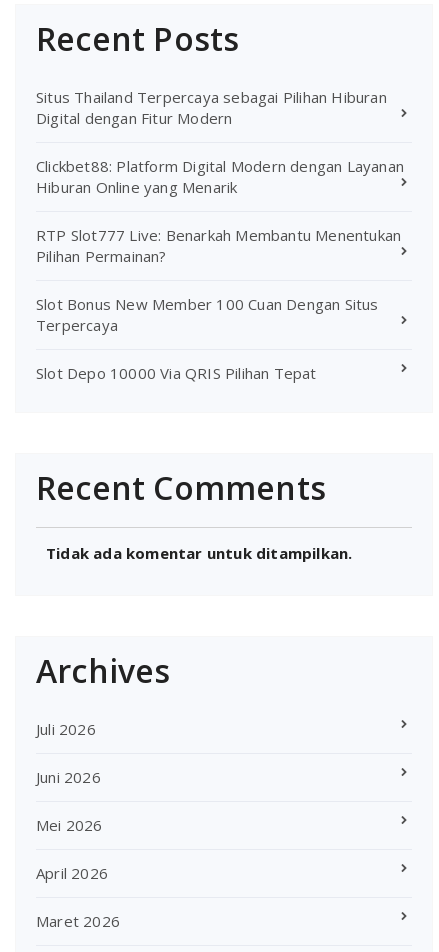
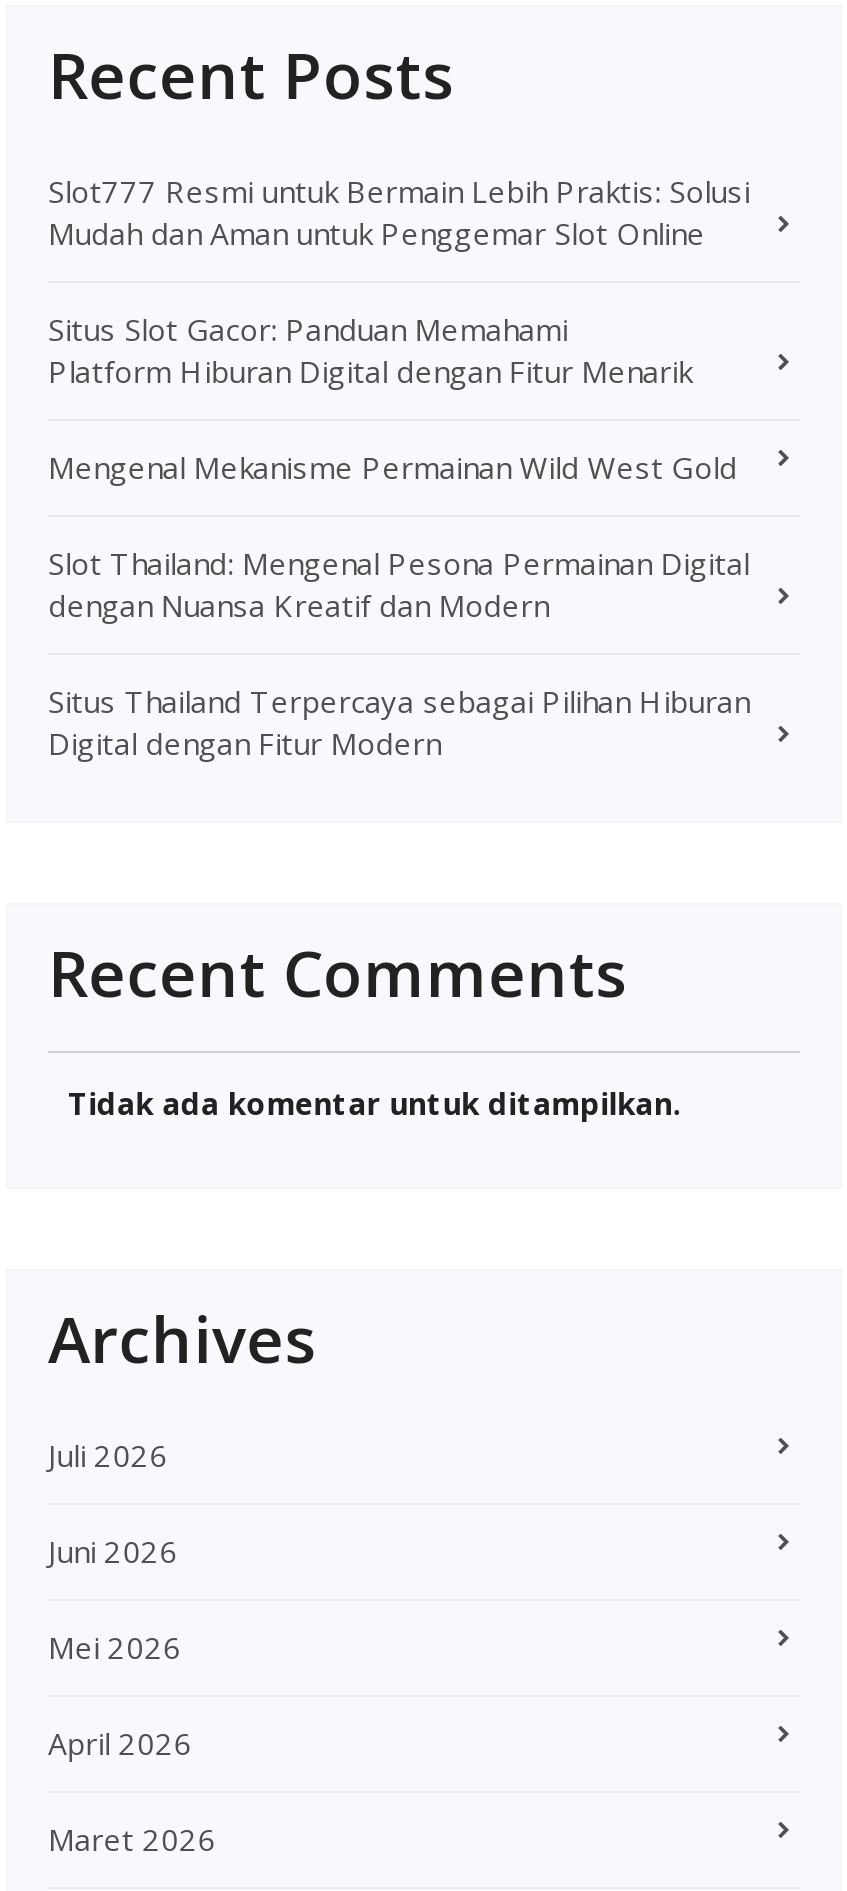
none -> [48,171,750,625] Slot777 Resmi untuk Bermain Lebih Praktis: Solusi | Mudah dan Aman untuk Penggemar Slot Online | Situs Slot Gacor: Panduan Memahami | Platform Hiburan Digital dengan Fitur Menarik | Mengenal Mekanisme Permainan Wild West Gold | Slot Thailand: Mengenal Pesona Permainan Digital | dengan Nuansa Kreatif dan Modern
moved [36,87,387,128] -> [48,681,750,763]: Situs Thailand Terpercaya sebagai Pilihan Hiburan | Digital dengan Fitur Modern
[36,156,404,383] Clickbet88: Platform Digital Modern dengan Layanan | Hiburan Online yang Menarik | RTP Slot777 Live: Benarkah Membantu Menentukan | Pilihan Permainan? | Slot Bonus New Member 100 Cuan Dengan Situs | Terpercaya | Slot Depo 10000 Via QRIS Pilihan Tepat -> none

